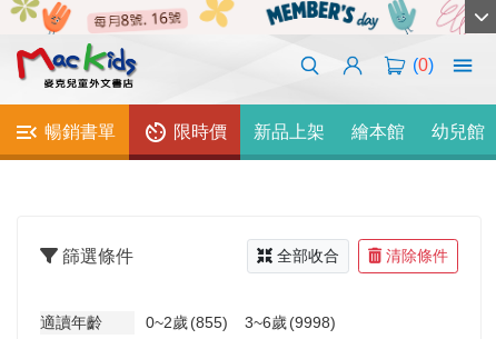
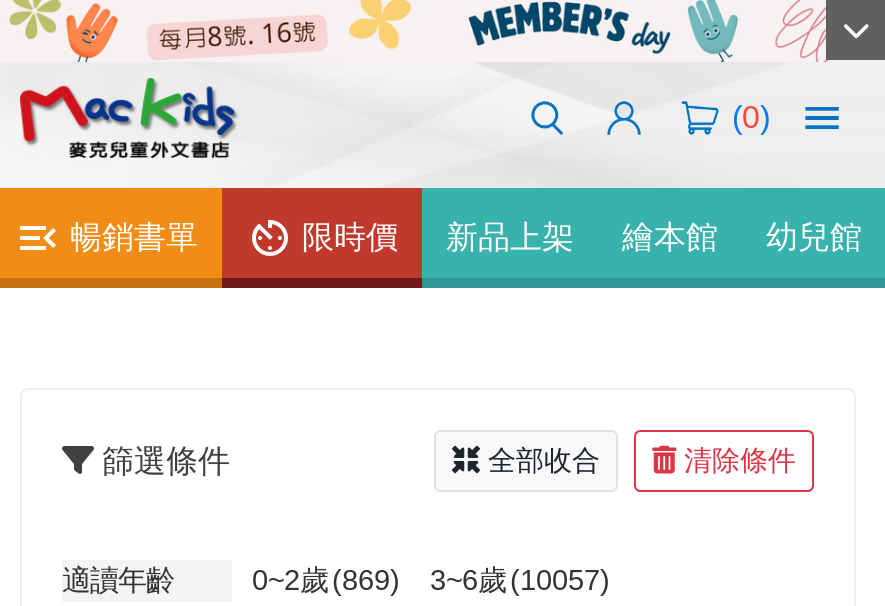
[146,313,228,331] 0~2歲 (855) -> [252,564,400,596] 0~2歲 (869)
[245,313,336,331] 3~6歲 (9998) -> [430,564,610,596] 3~6歲 (10057)

